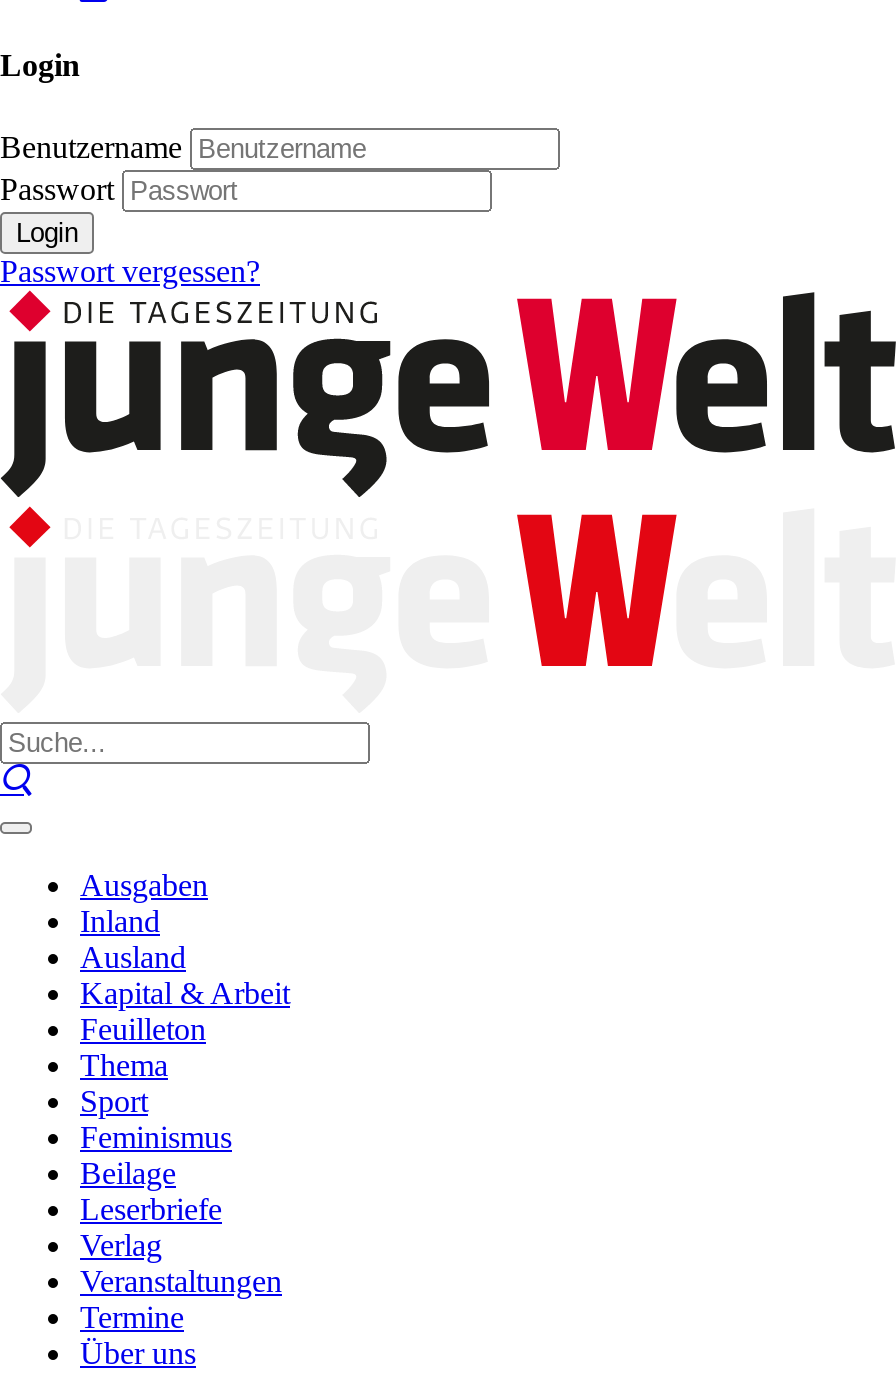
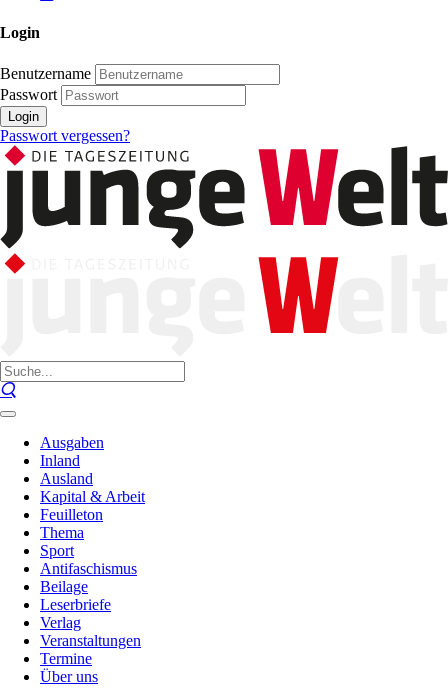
[80,1120,232,1154] Feminismus -> [40,560,137,577] Antifaschismus

